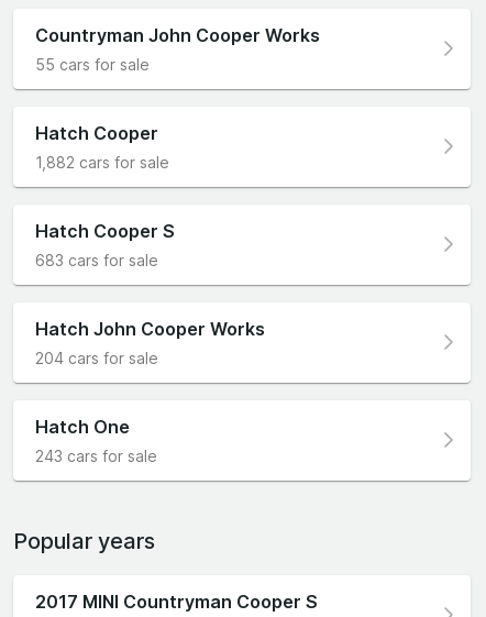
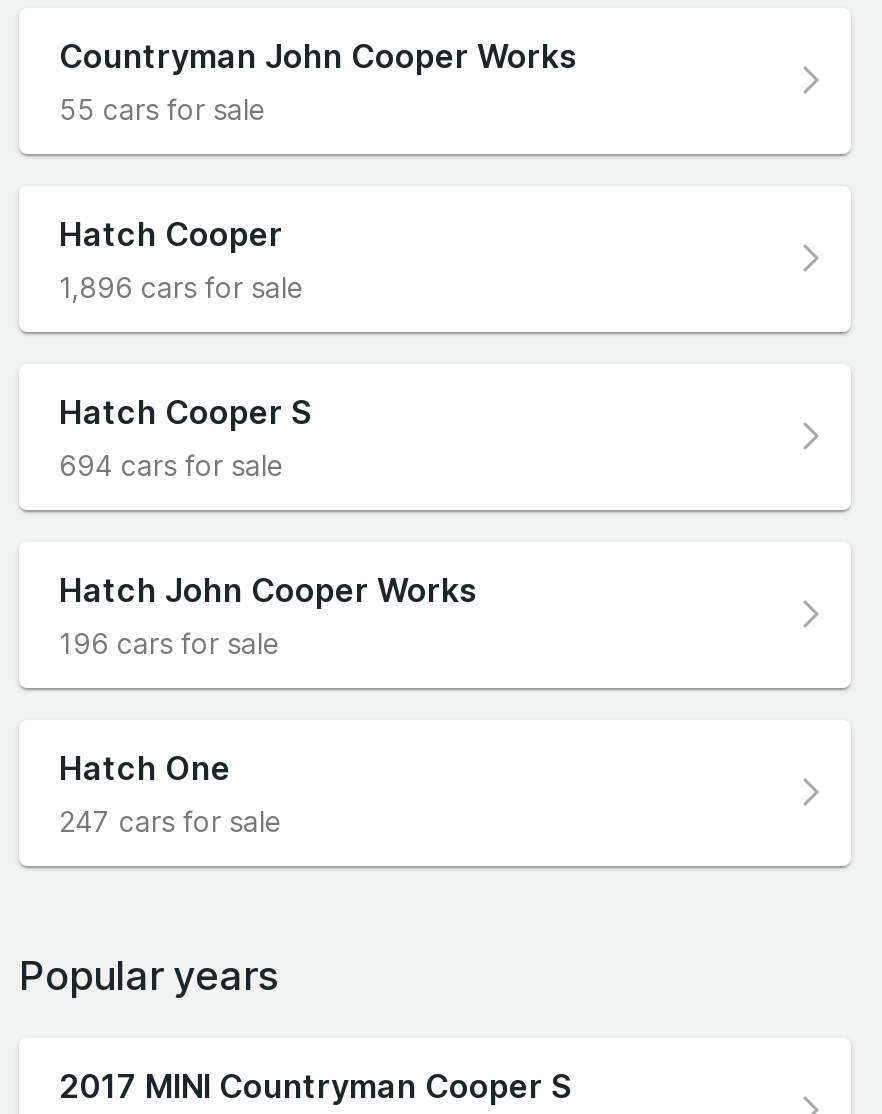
[35,152,169,171] 1,882 cars for sale -> [59,269,305,303] 1,896 cars for sale
[35,250,158,269] 683 cars for sale -> [59,447,285,481] 694 cars for sale
[35,348,158,367] 204 cars for sale -> [59,625,281,659] 196 cars for sale
[35,446,157,465] 243 cars for sale -> [59,803,283,837] 247 cars for sale

